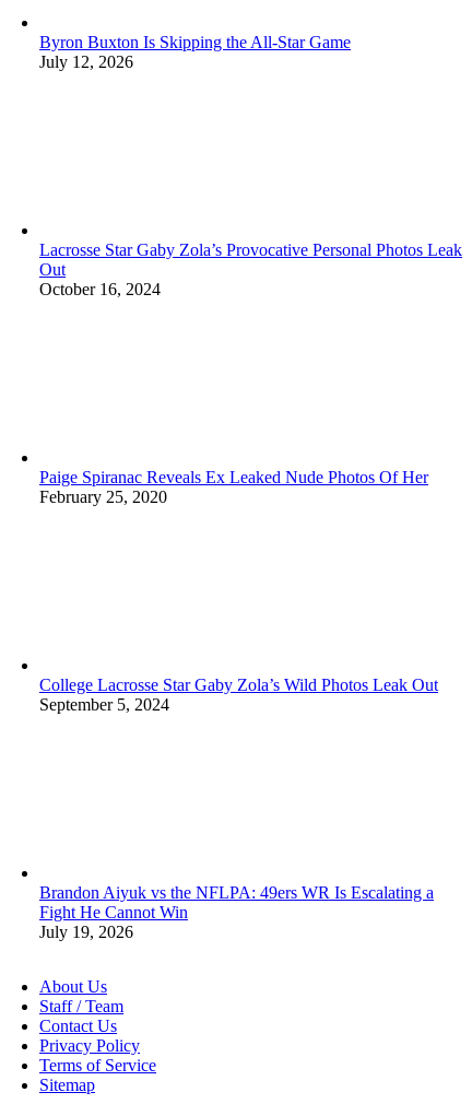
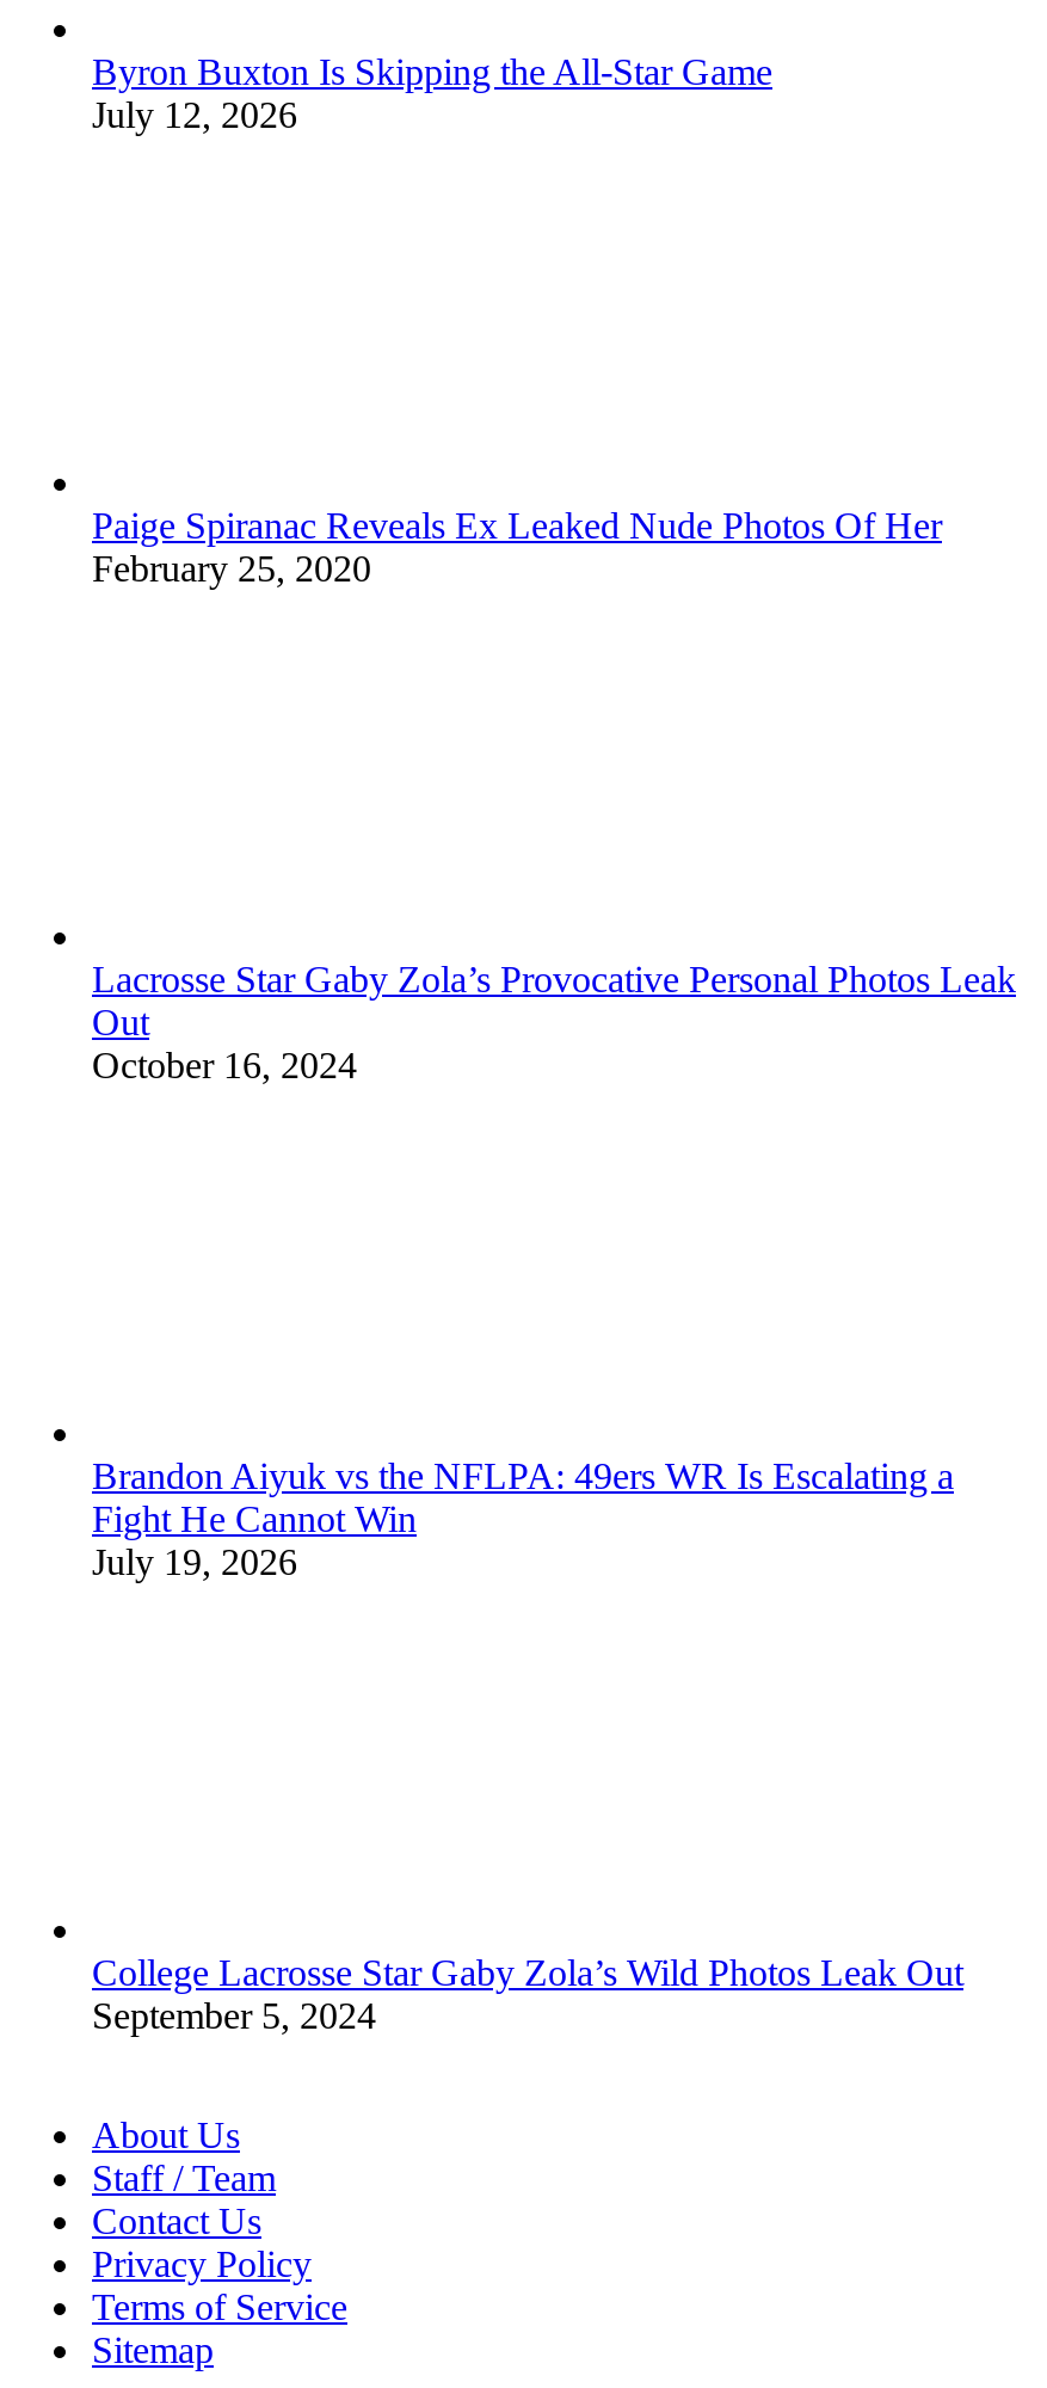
moved [39,241,462,299] -> [92,959,1016,1086]: Lacrosse Star Gaby Zola’s Provocative Personal Photos Leak | Out | October 16, 2024
moved [39,468,428,506] -> [92,506,942,589]: Paige Spiranac Reveals Ex Leaked Nude Photos Of Her | February 25, 2020
moved [39,676,438,714] -> [92,1953,963,2036]: College Lacrosse Star Gaby Zola’s Wild Photos Leak Out | September 5, 2024
moved [39,884,434,941] -> [92,1456,954,1583]: Brandon Aiyuk vs the NFLPA: 49ers WR Is Escalating a | Fight He Cannot Win | July 19, 2026

